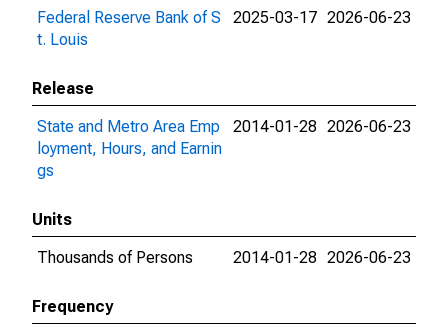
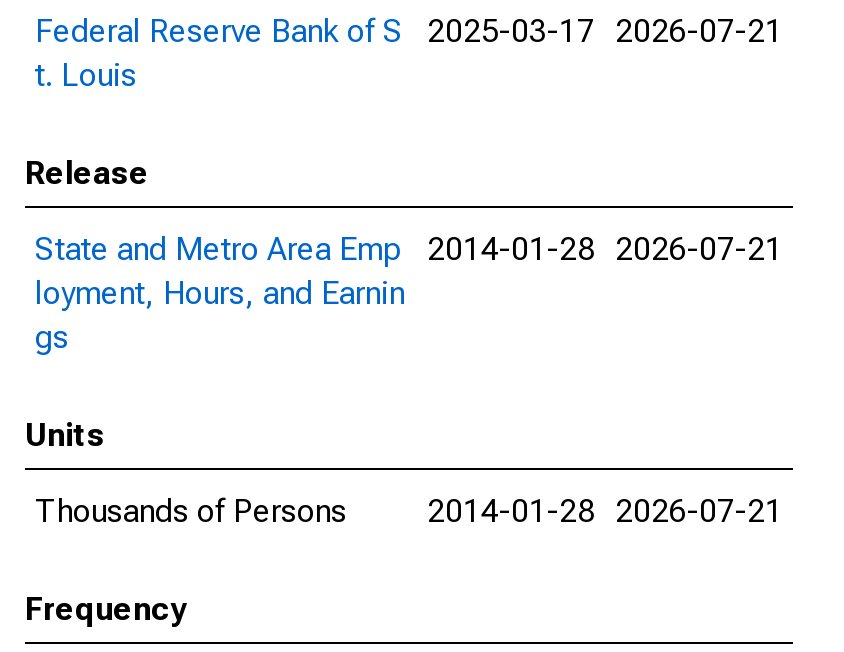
[37,8,411,27] Federal Reserve Bank of S 2025-03-17 2026-06-23 -> [35,12,783,50] Federal Reserve Bank of S 2025-03-17 2026-07-21
[37,117,411,136] State and Metro Area Emp 2014-01-28 2026-06-23 -> [35,230,783,268] State and Metro Area Emp 2014-01-28 2026-07-21
[233,248,411,267] 2014-01-28 2026-06-23 -> [427,492,783,530] 2014-01-28 2026-07-21

